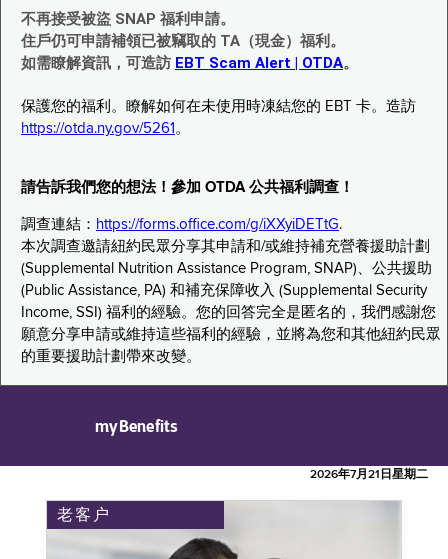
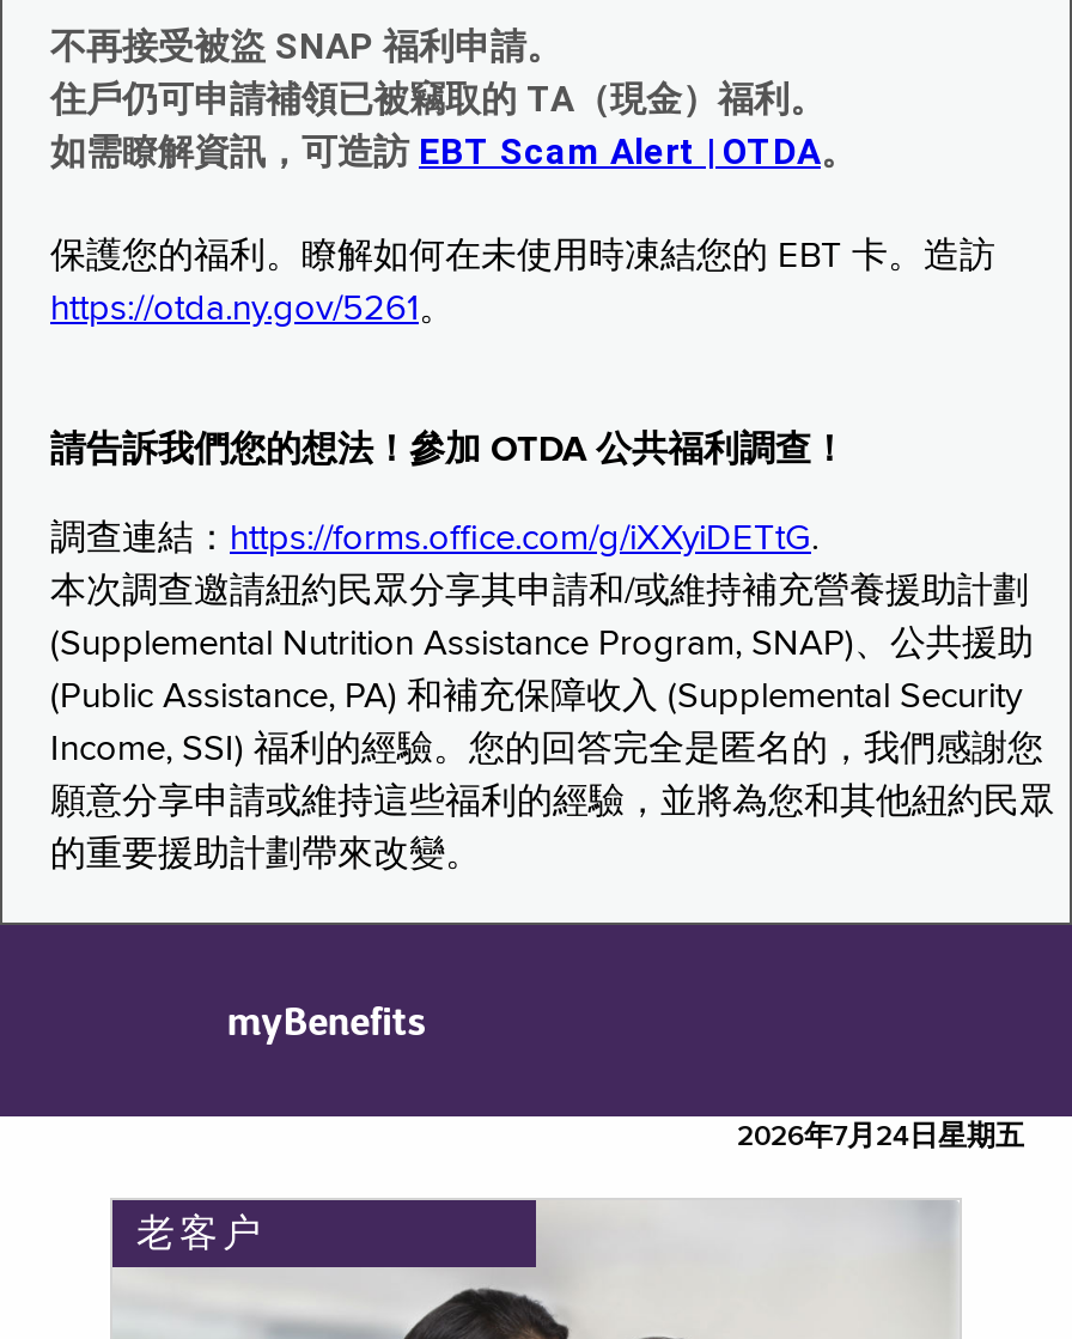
[310,469,428,481] 2026年7月21日星期二 -> [737,1124,1024,1153] 2026年7月24日星期五

